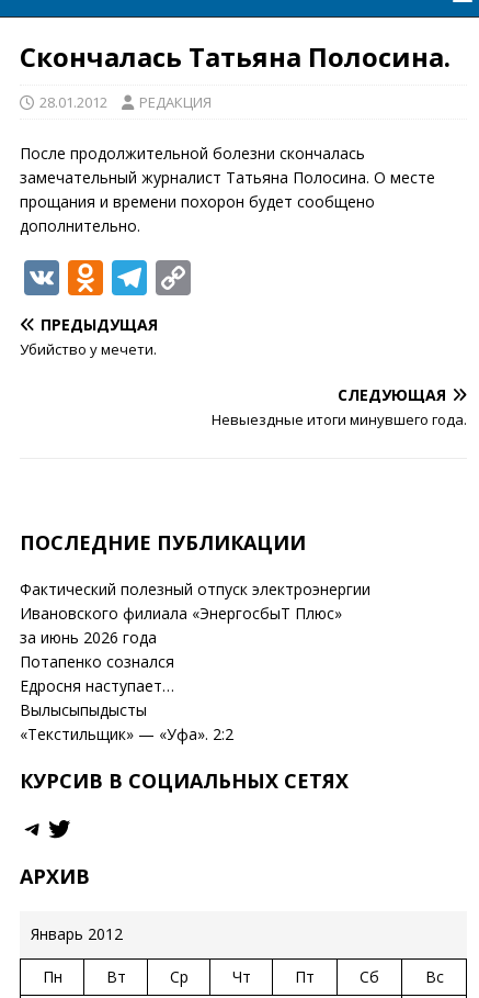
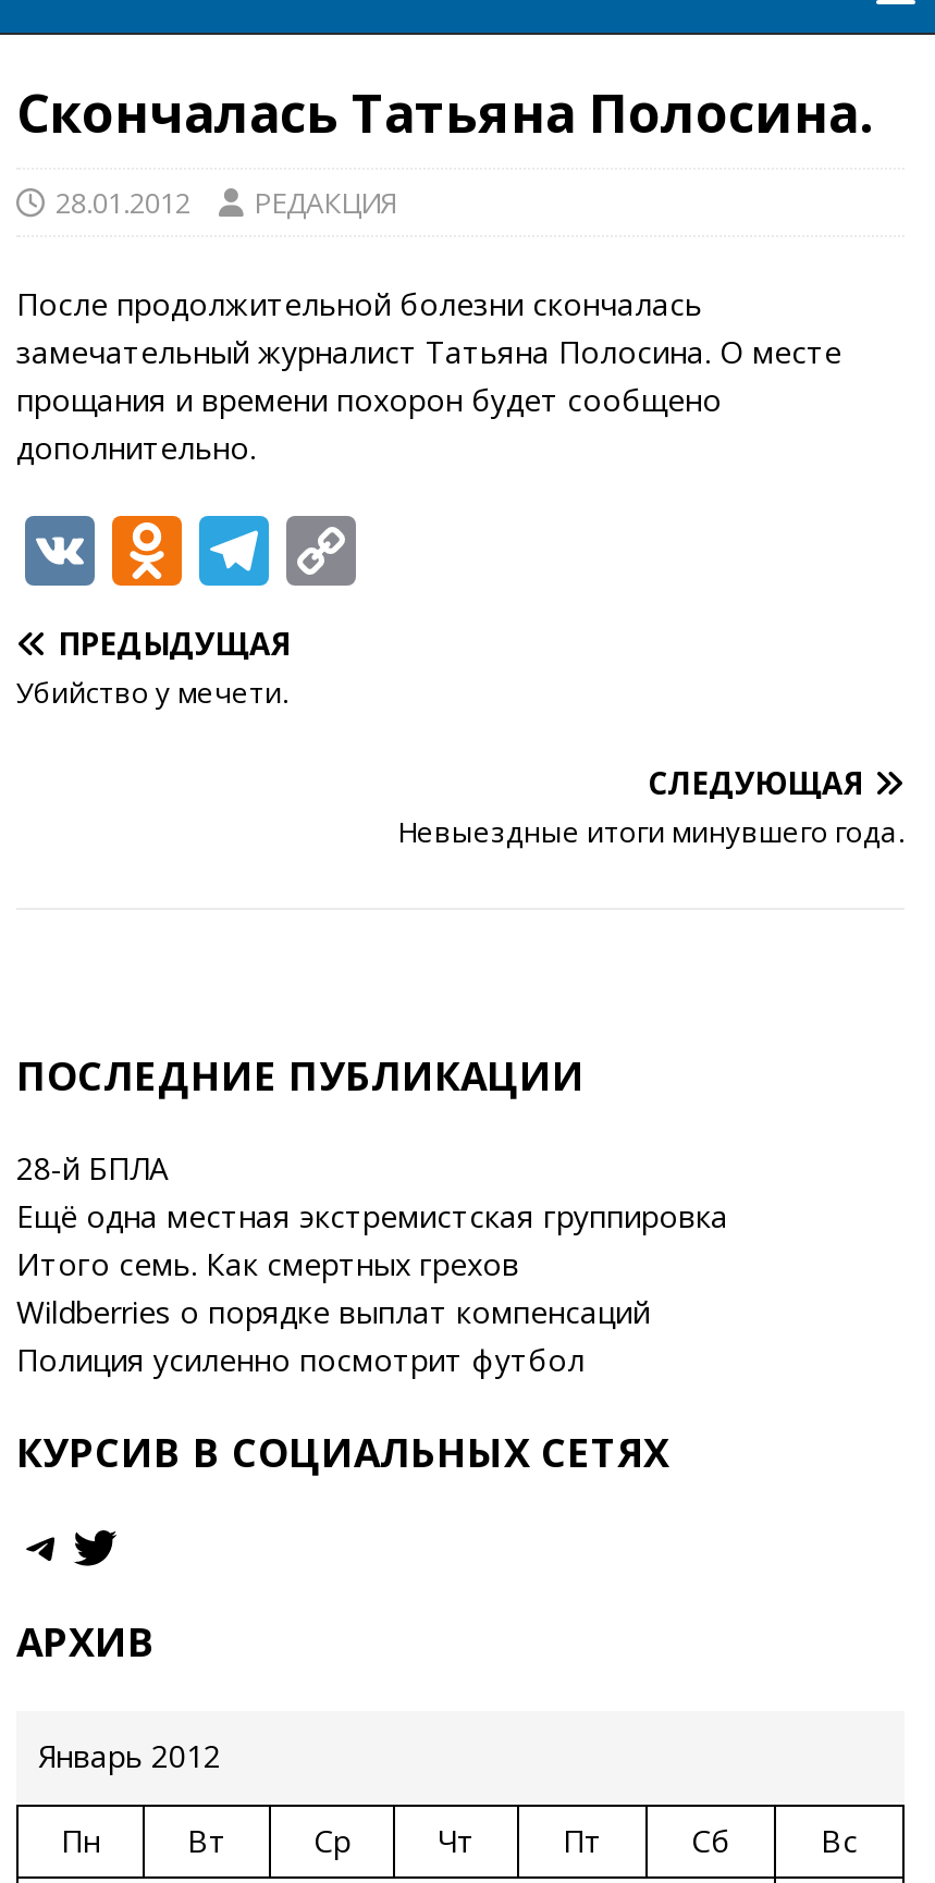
[20,579,370,744] Фактический полезный отпуск электроэнергии | Ивановского филиала «ЭнергосбыТ Плюс» | за июнь 2026 года | Потапенко сознался | Едросня наступает… | Вылысыпыдысты | «Текстильщик» — «Уфа». 2:2 -> [16,1147,728,1380] 28-й БПЛА | Ещё одна местная экстремистская группировка | Итого семь. Как смертных грехов | Wildberries о порядке выплат компенсаций | Полиция усиленно посмотрит футбол

